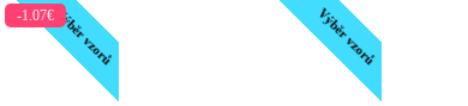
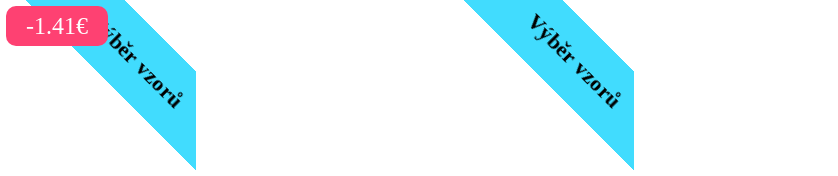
[17,7,54,24] -1.07€ -> [26,12,88,40] -1.41€

